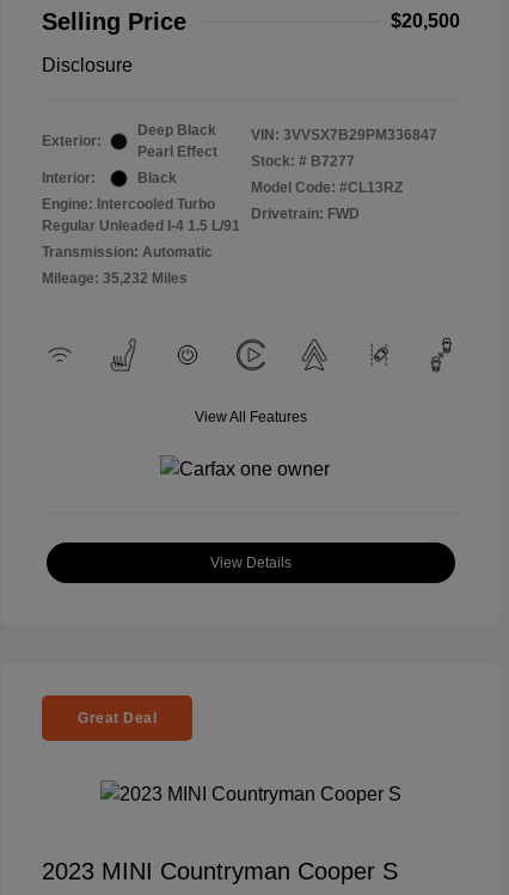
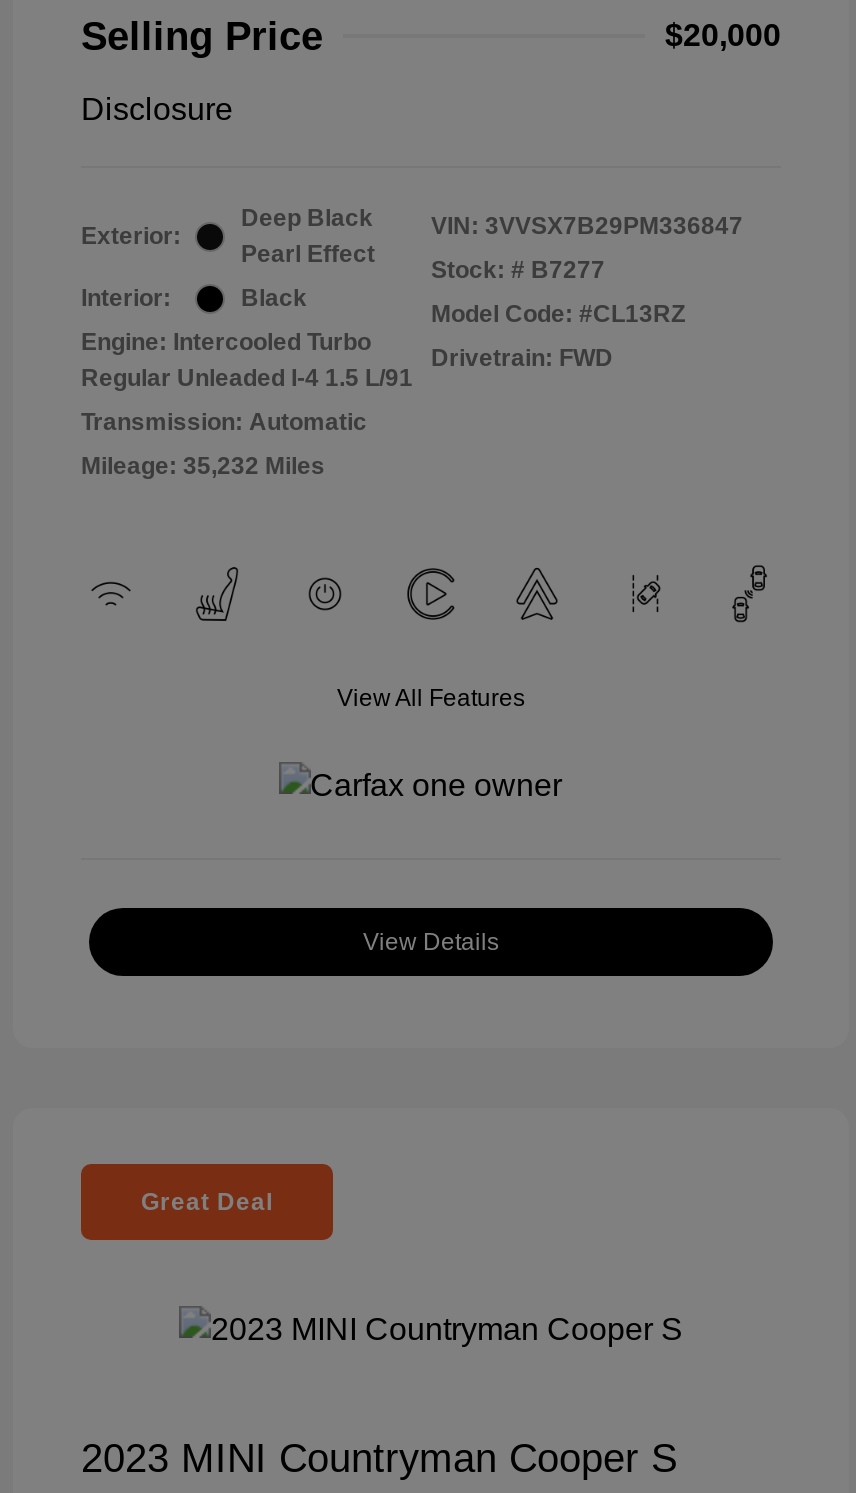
[391,11,460,31] $20,500 -> [665,18,781,52] $20,000

